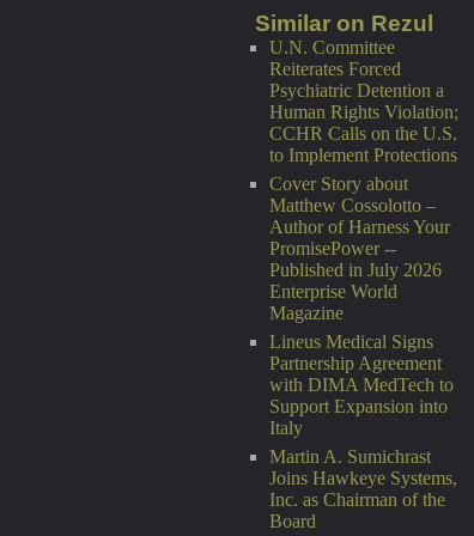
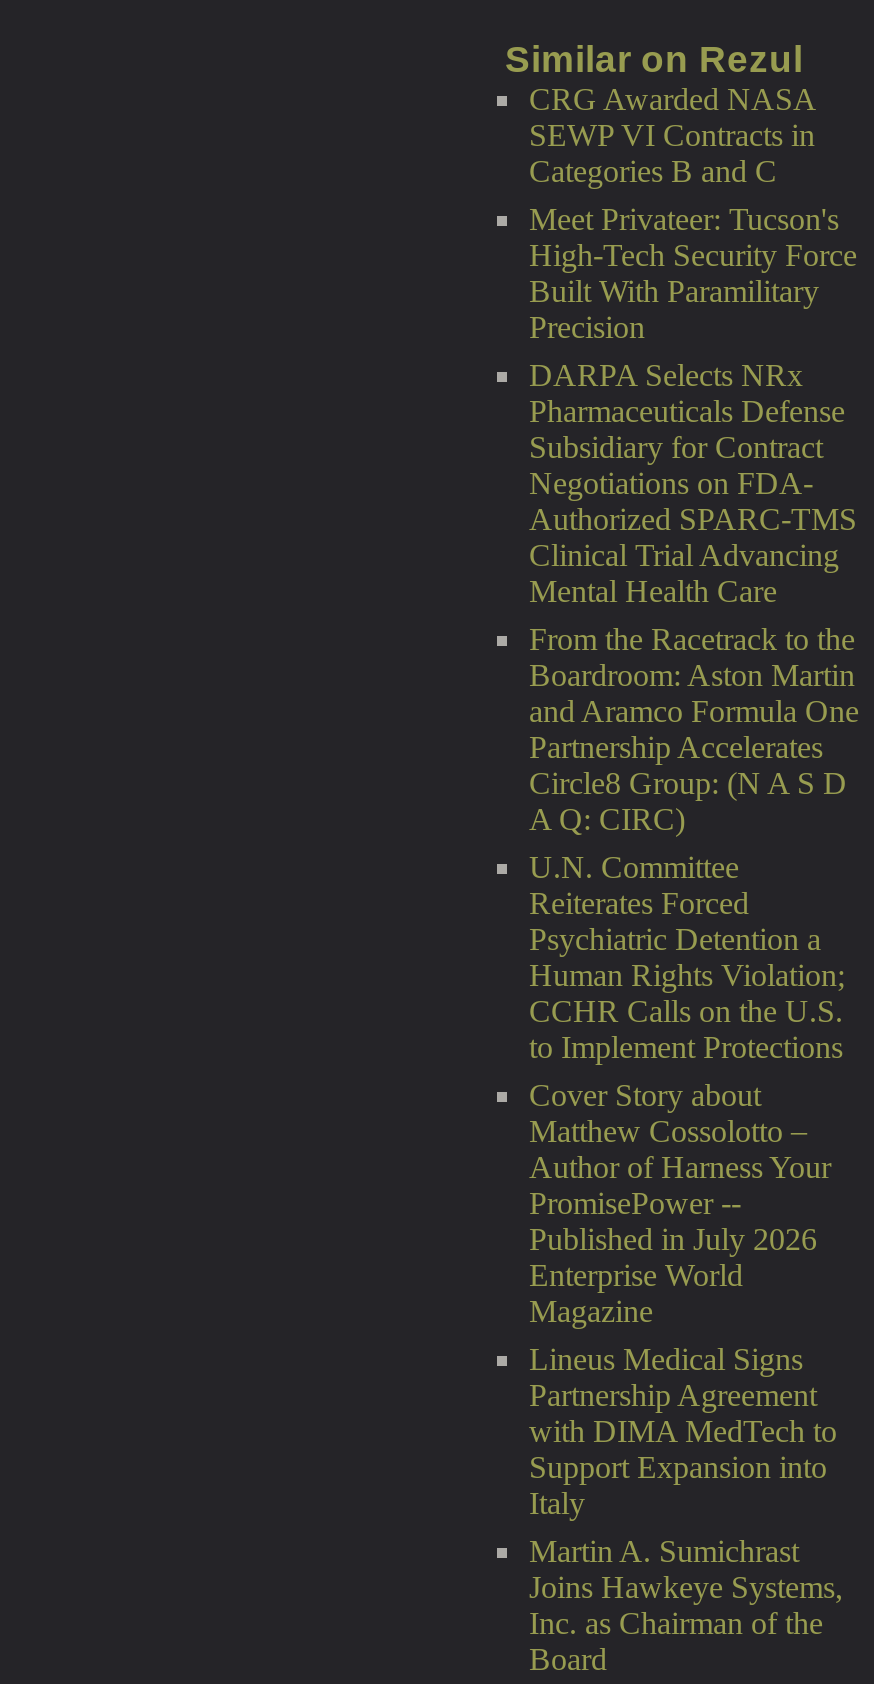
none -> [529,82,859,836] CRG Awarded NASA | SEWP VI Contracts in | Categories B and C | Meet Privateer: Tucson's | High-Tech Security Force | Built With Paramilitary | Precision | DARPA Selects NRx | Pharmaceuticals Defense | Subsidiary for Contract | Negotiations on FDA- | Authorized SPARC-TMS | Clinical Trial Advancing | Mental Health Care | From the Racetrack to the | Boardroom: Aston Martin | and Aramco Formula One | Partnership Accelerates | Circle8 Group: (N A S D | A Q: CIRC)

